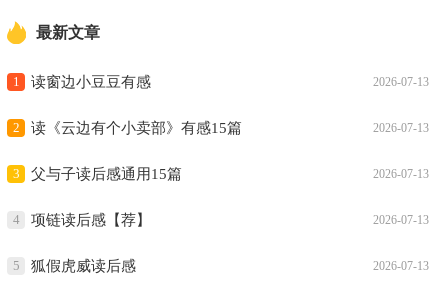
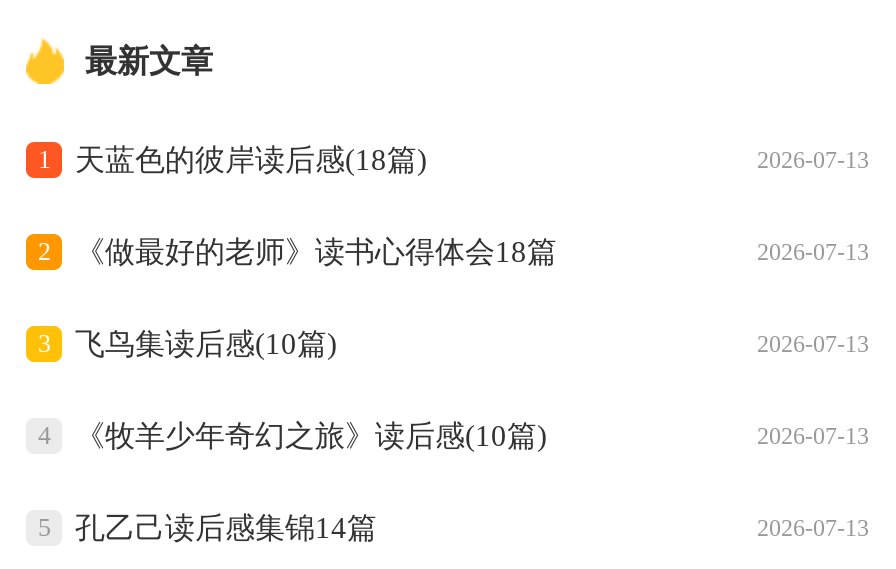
[31,74,151,90] 读窗边小豆豆有感 -> [75,144,427,176] 天蓝色的彼岸读后感(18篇)
[31,120,242,136] 读《云边有个小卖部》有感15篇 -> [75,236,557,268] 《做最好的老师》读书心得体会18篇
[31,166,182,182] 父与子读后感通用15篇 -> [75,328,337,360] 飞鸟集读后感(10篇)
[31,212,151,228] 项链读后感【荐】 -> [75,420,547,452] 《牧羊少年奇幻之旅》读后感(10篇)
[31,258,136,274] 狐假虎威读后感 -> [75,512,377,544] 孔乙己读后感集锦14篇

